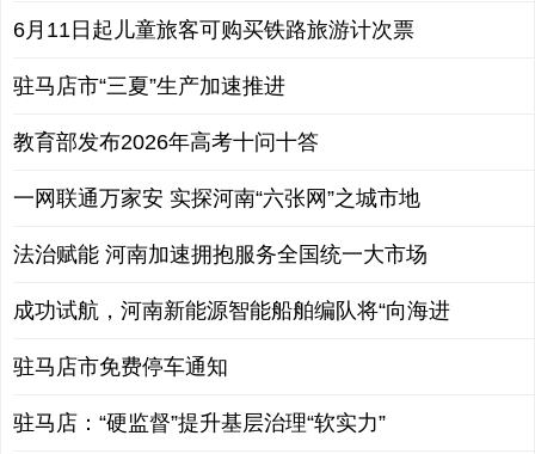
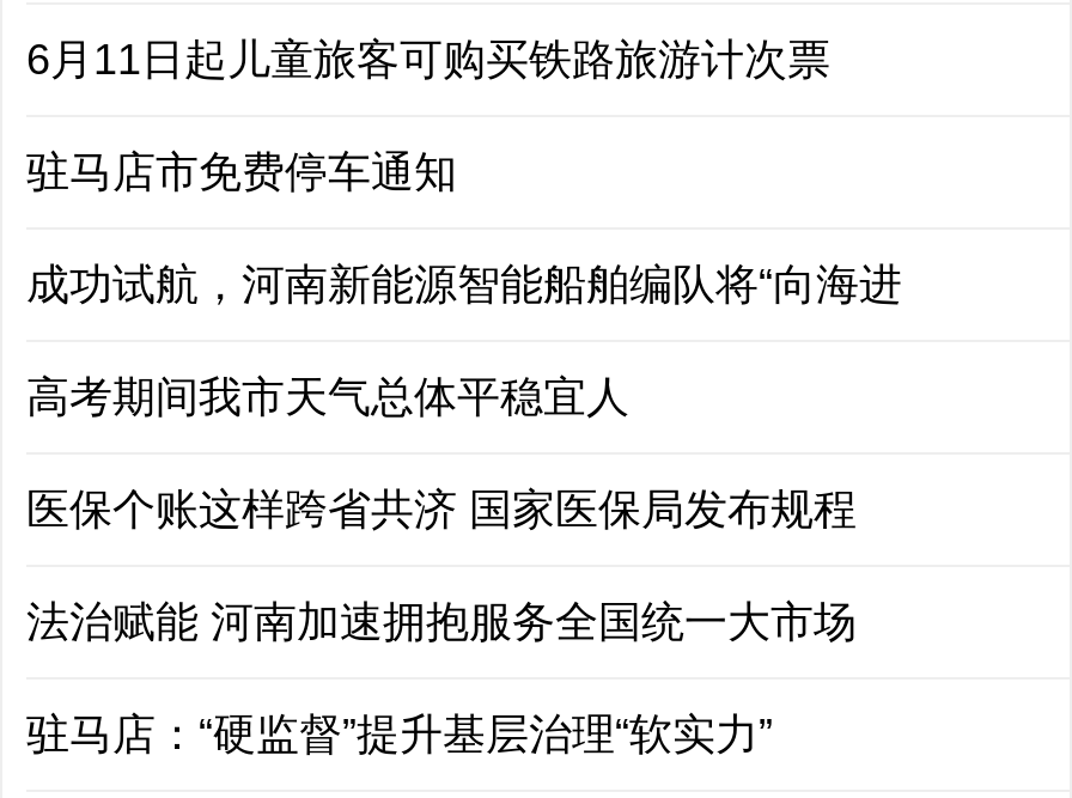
[13,74,420,210] 驻马店市“三夏”生产加速推进 | 教育部发布2026年高考十问十答 | 一网联通万家安 实探河南“六张网”之城市地 -> [26,373,857,534] 高考期间我市天气总体平稳宜人 | 医保个账这样跨省共济 国家医保局发布规程
moved [13,243,428,266] -> [26,598,857,646]: 法治赋能 河南加速拥抱服务全国统一大市场
moved [13,299,450,379] -> [26,148,902,309]: 成功试航，河南新能源智能船舶编队将“向海进 | 驻马店市免费停车通知

